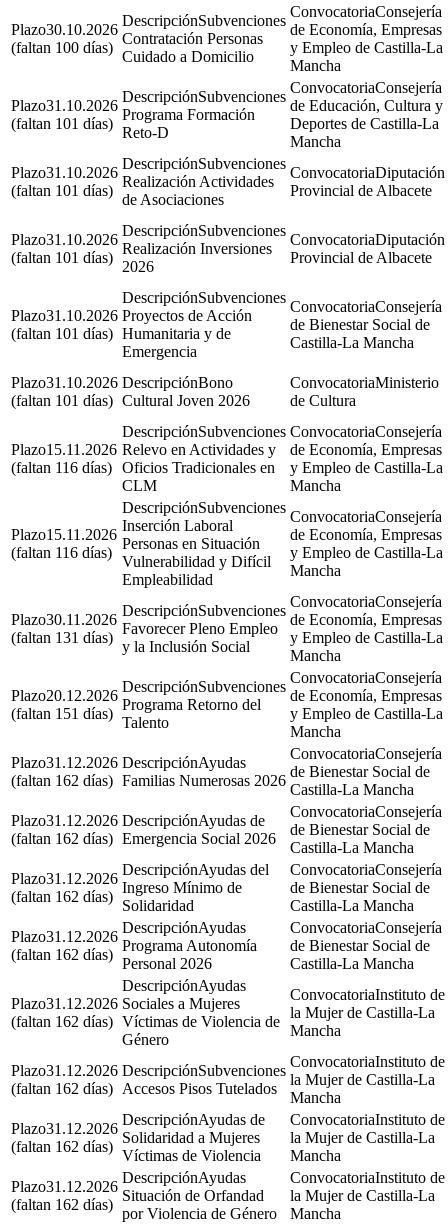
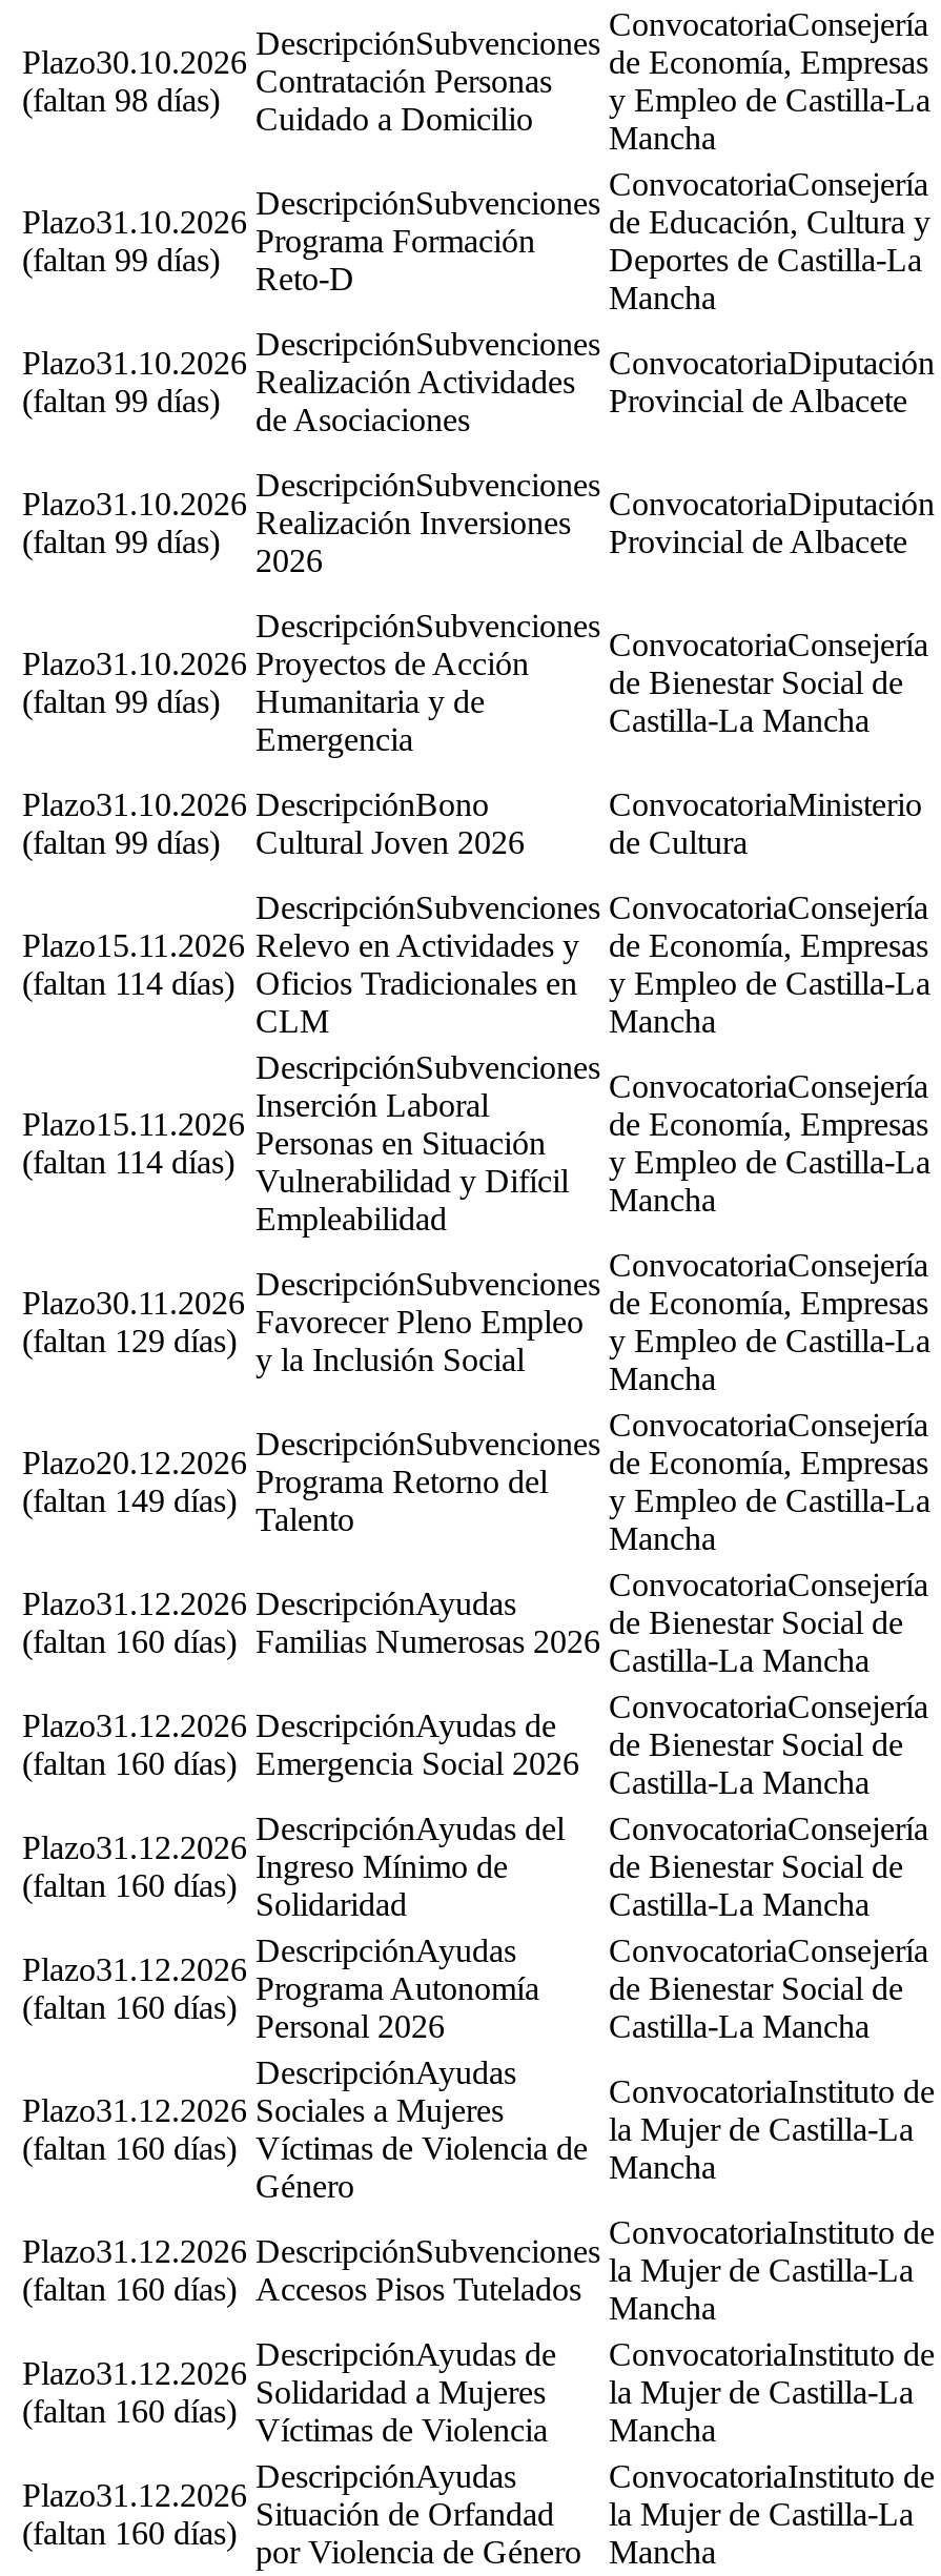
[11,39,113,56] (faltan 100 días) -> [22,83,220,119] (faltan 98 días)
[11,115,113,132] (faltan 101 días) -> [22,243,220,278] (faltan 99 días)
[11,182,113,199] (faltan 101 días) -> [22,384,220,419] (faltan 99 días)
[11,249,113,266] (faltan 101 días) -> [22,524,220,560] (faltan 99 días)
[11,325,231,342] (faltan 101 días) Humanitaria y de -> [22,684,485,720] (faltan 99 días) Humanitaria y de
[11,392,250,409] (faltan 101 días) Cultural Joven 2026 -> [22,825,525,861] (faltan 99 días) Cultural Joven 2026
[11,459,443,476] (faltan 116 días) Oficios Tradicionales en y Empleo de Castilla-La -> [22,966,930,1002] (faltan 114 días) Oficios Tradicionales en y Empleo de Castilla-La
[11,544,112,561] (faltan 116 días) -> [22,1145,234,1181] (faltan 114 días)
[11,629,113,646] (faltan 131 días) -> [22,1324,237,1359] (faltan 129 días)
[11,705,113,722] (faltan 151 días) -> [22,1483,237,1519] (faltan 149 días)
[11,772,286,789] (faltan 162 días) Familias Numerosas 2026 -> [22,1624,600,1660] (faltan 160 días) Familias Numerosas 2026
[11,830,276,847] (faltan 162 días) Emergencia Social 2026 -> [22,1746,579,1782] (faltan 160 días) Emergencia Social 2026
[11,888,113,905] (faltan 162 días) -> [22,1868,237,1904] (faltan 160 días)
[11,946,113,963] (faltan 162 días) -> [22,1990,237,2026] (faltan 160 días)
[11,1013,280,1030] (faltan 162 días) Víctimas de Violencia de -> [22,2131,588,2167] (faltan 160 días) Víctimas de Violencia de
[11,1080,277,1097] (faltan 162 días) Accesos Pisos Tutelados -> [22,2272,581,2308] (faltan 160 días) Accesos Pisos Tutelados
[11,1138,113,1155] (faltan 162 días) -> [22,2394,237,2430] (faltan 160 días)
[11,1196,113,1213] (faltan 162 días) -> [22,2516,237,2552] (faltan 160 días)

